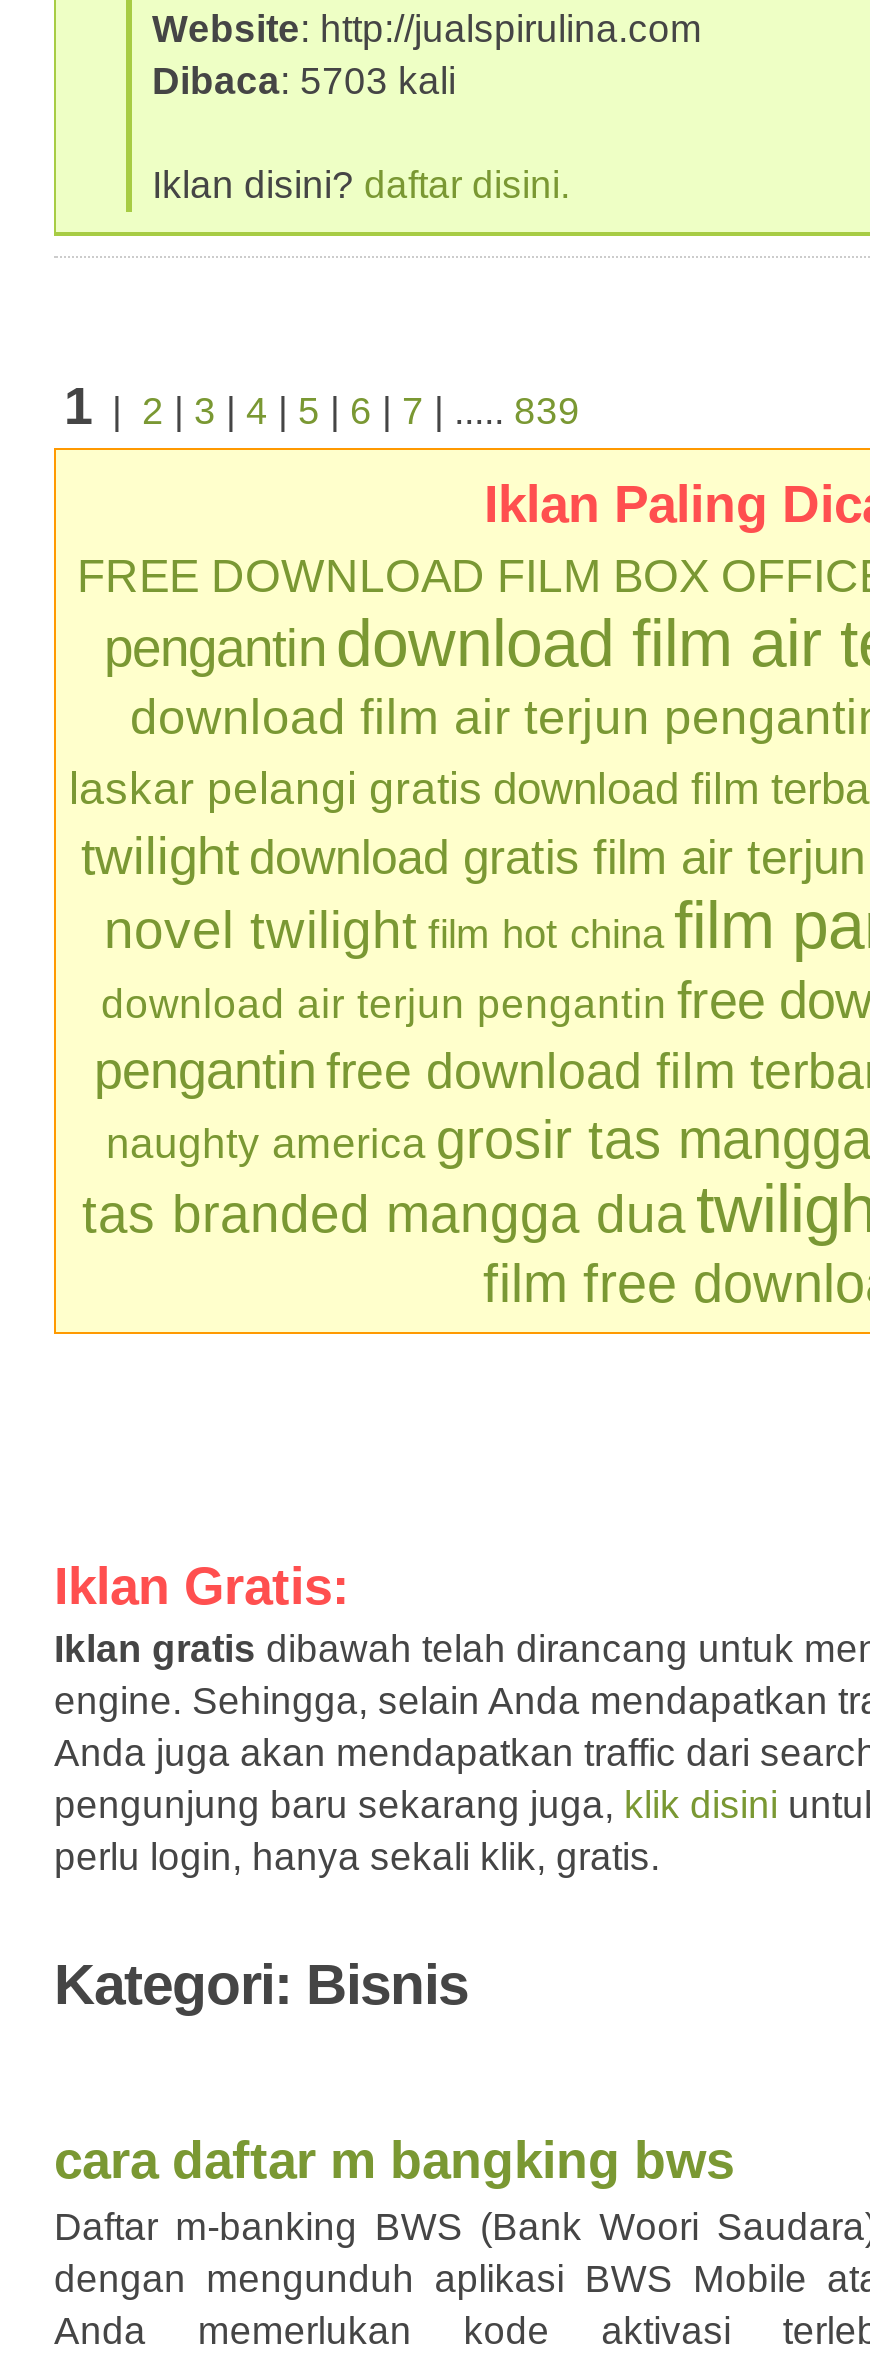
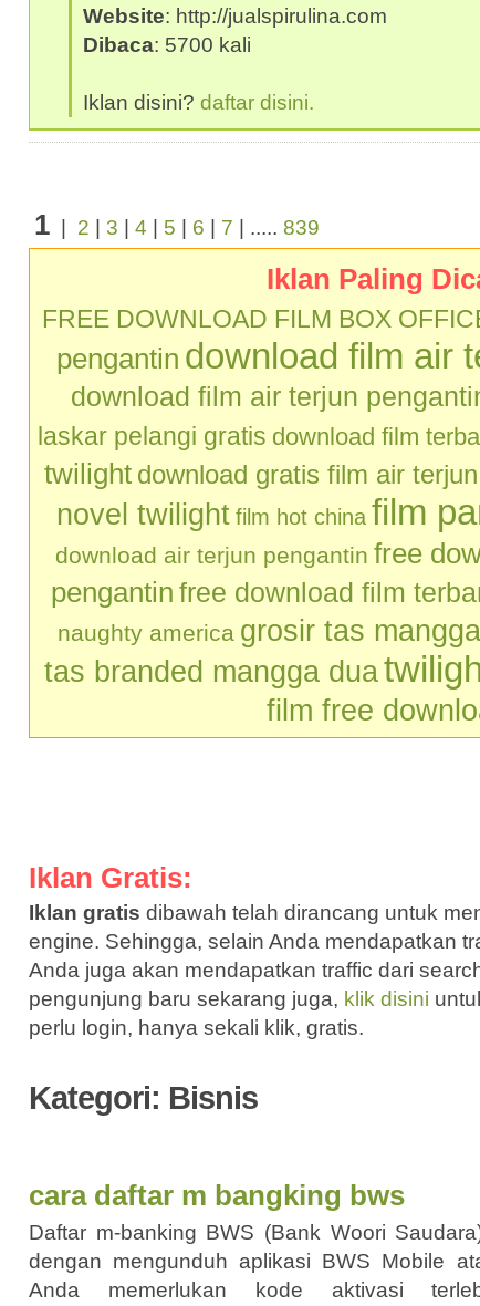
[152,60,456,102] Dibaca: 5703 kali -> [83,33,251,56] Dibaca: 5700 kali

